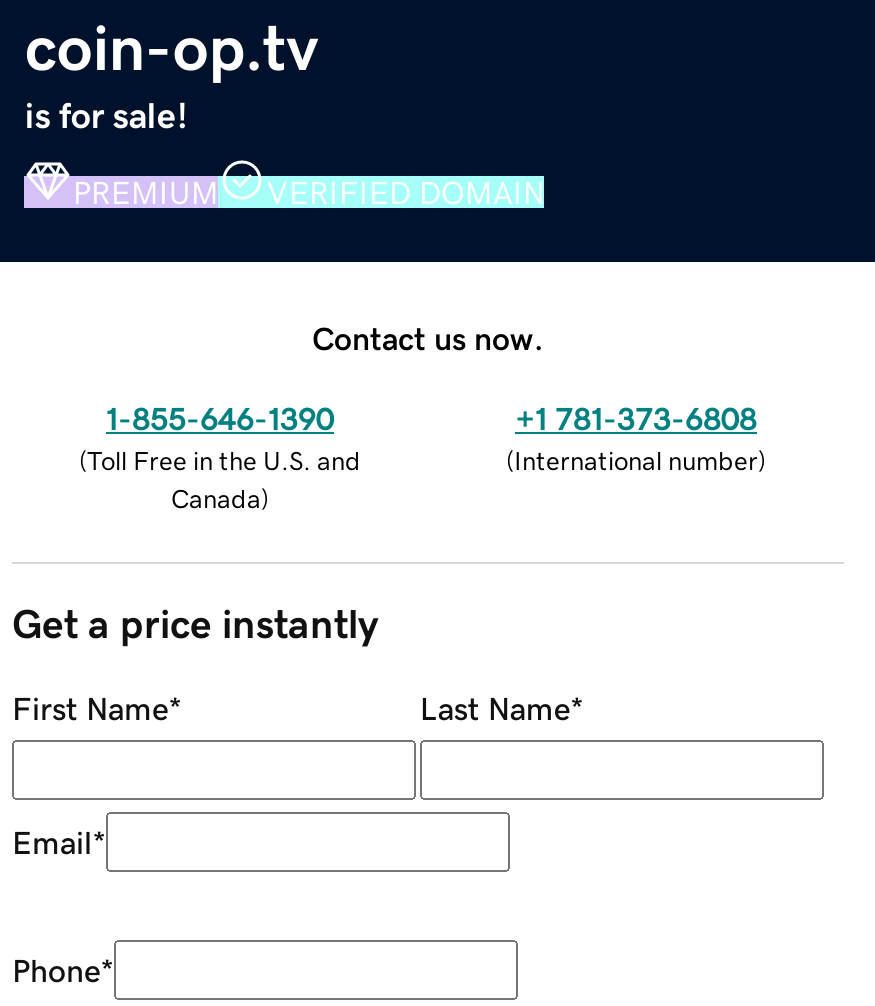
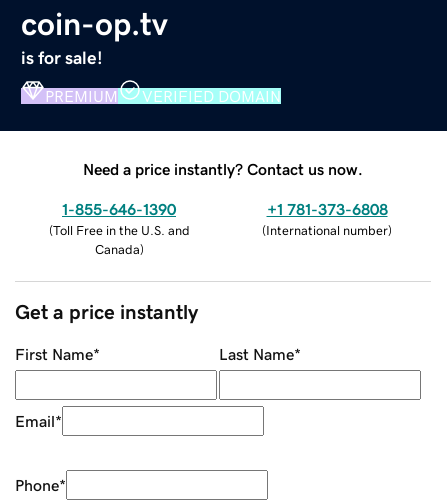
[312,321,544,353] Contact us now. -> [83,161,363,177] Need a price instantly? Contact us now.

